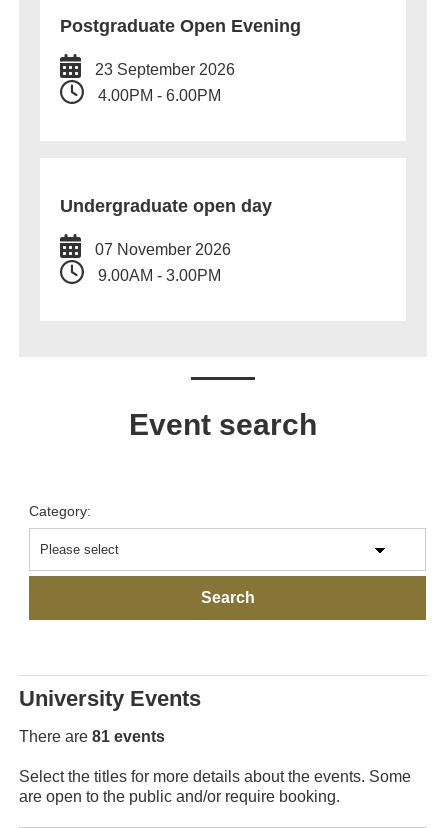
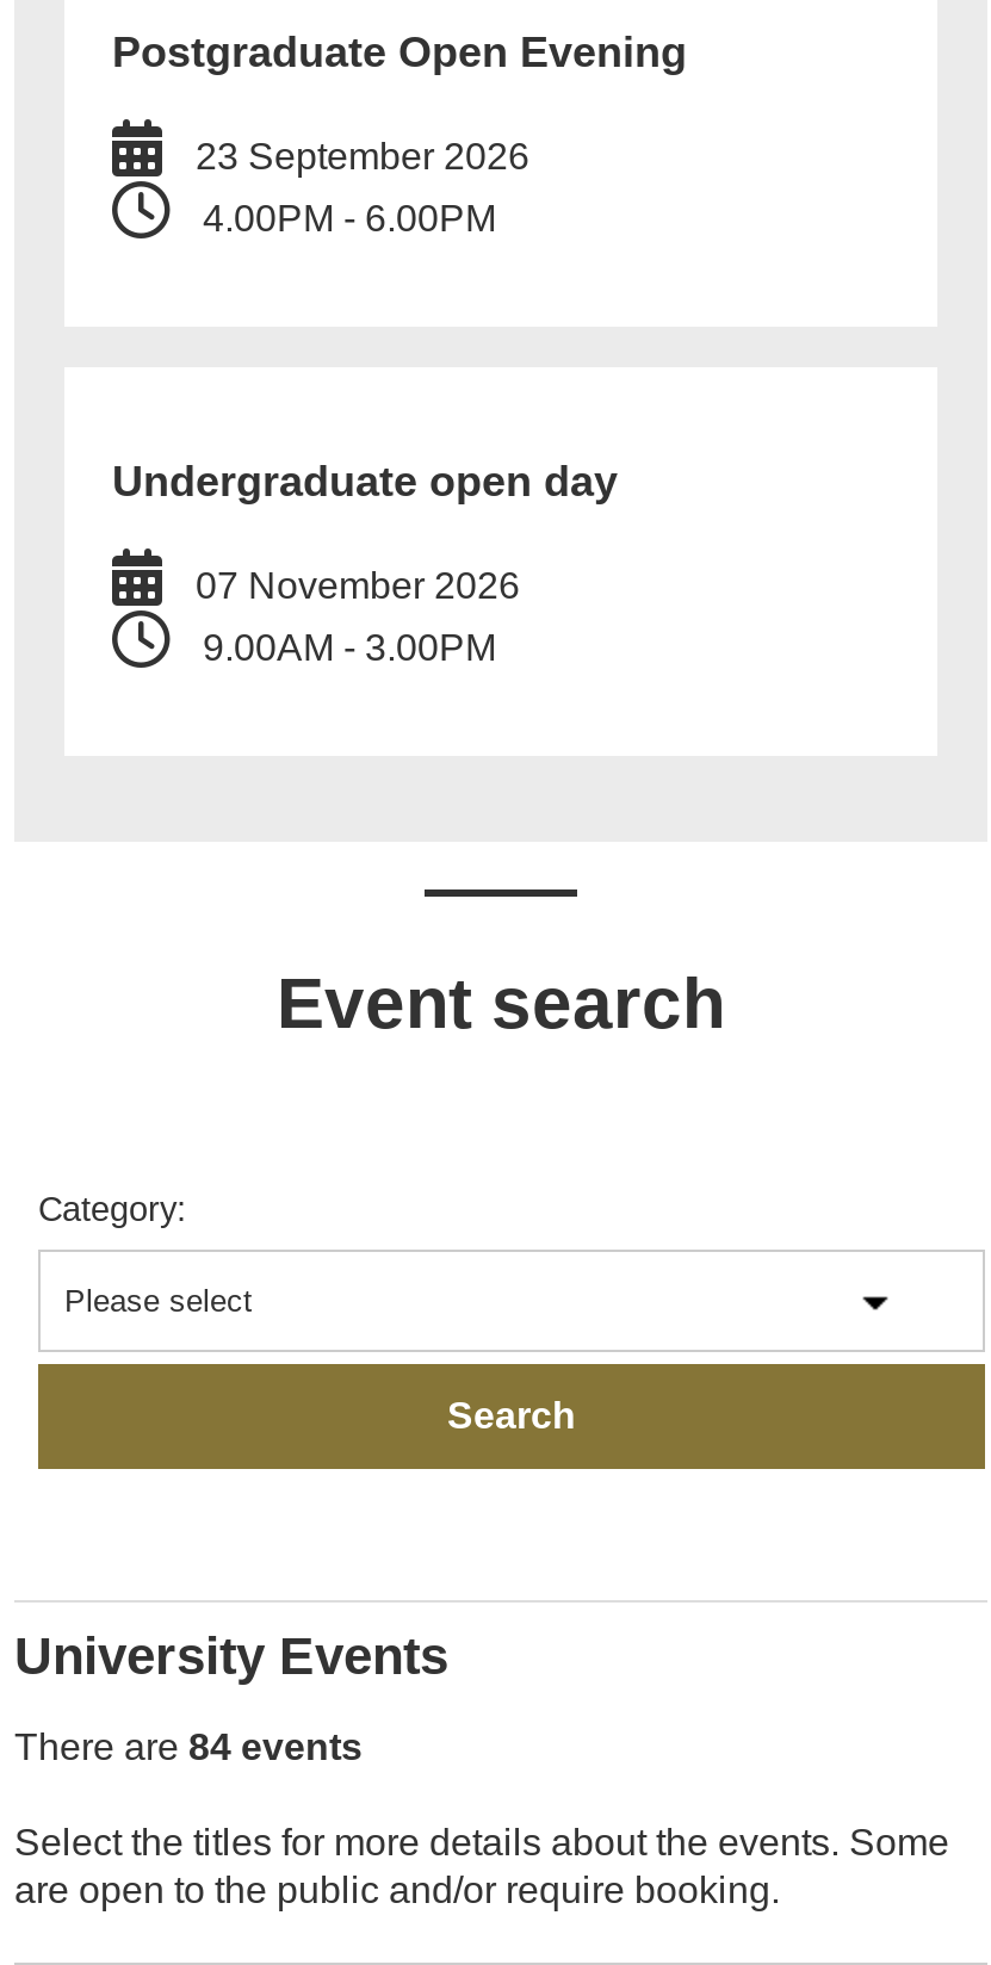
[19,728,165,745] There are 81 events -> [14,1727,363,1767] There are 84 events

